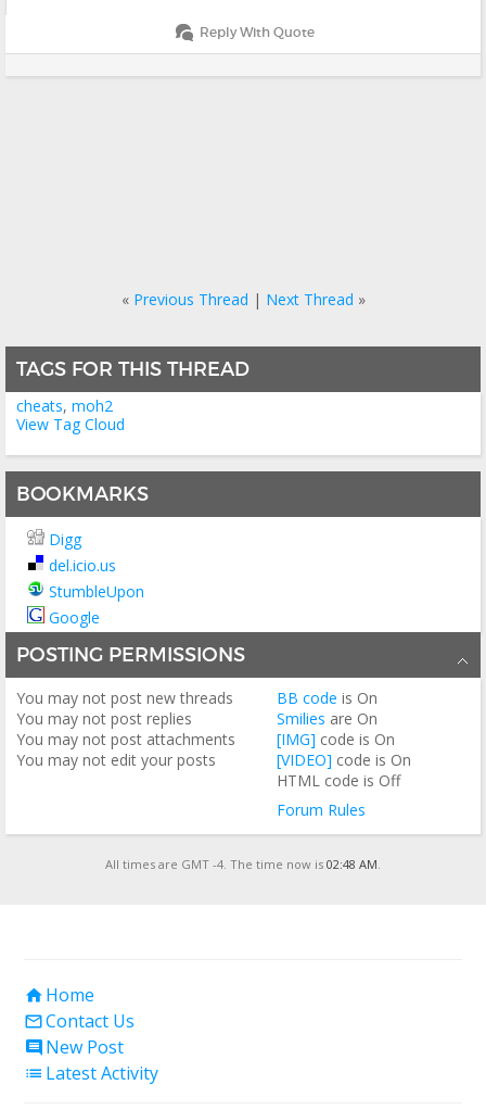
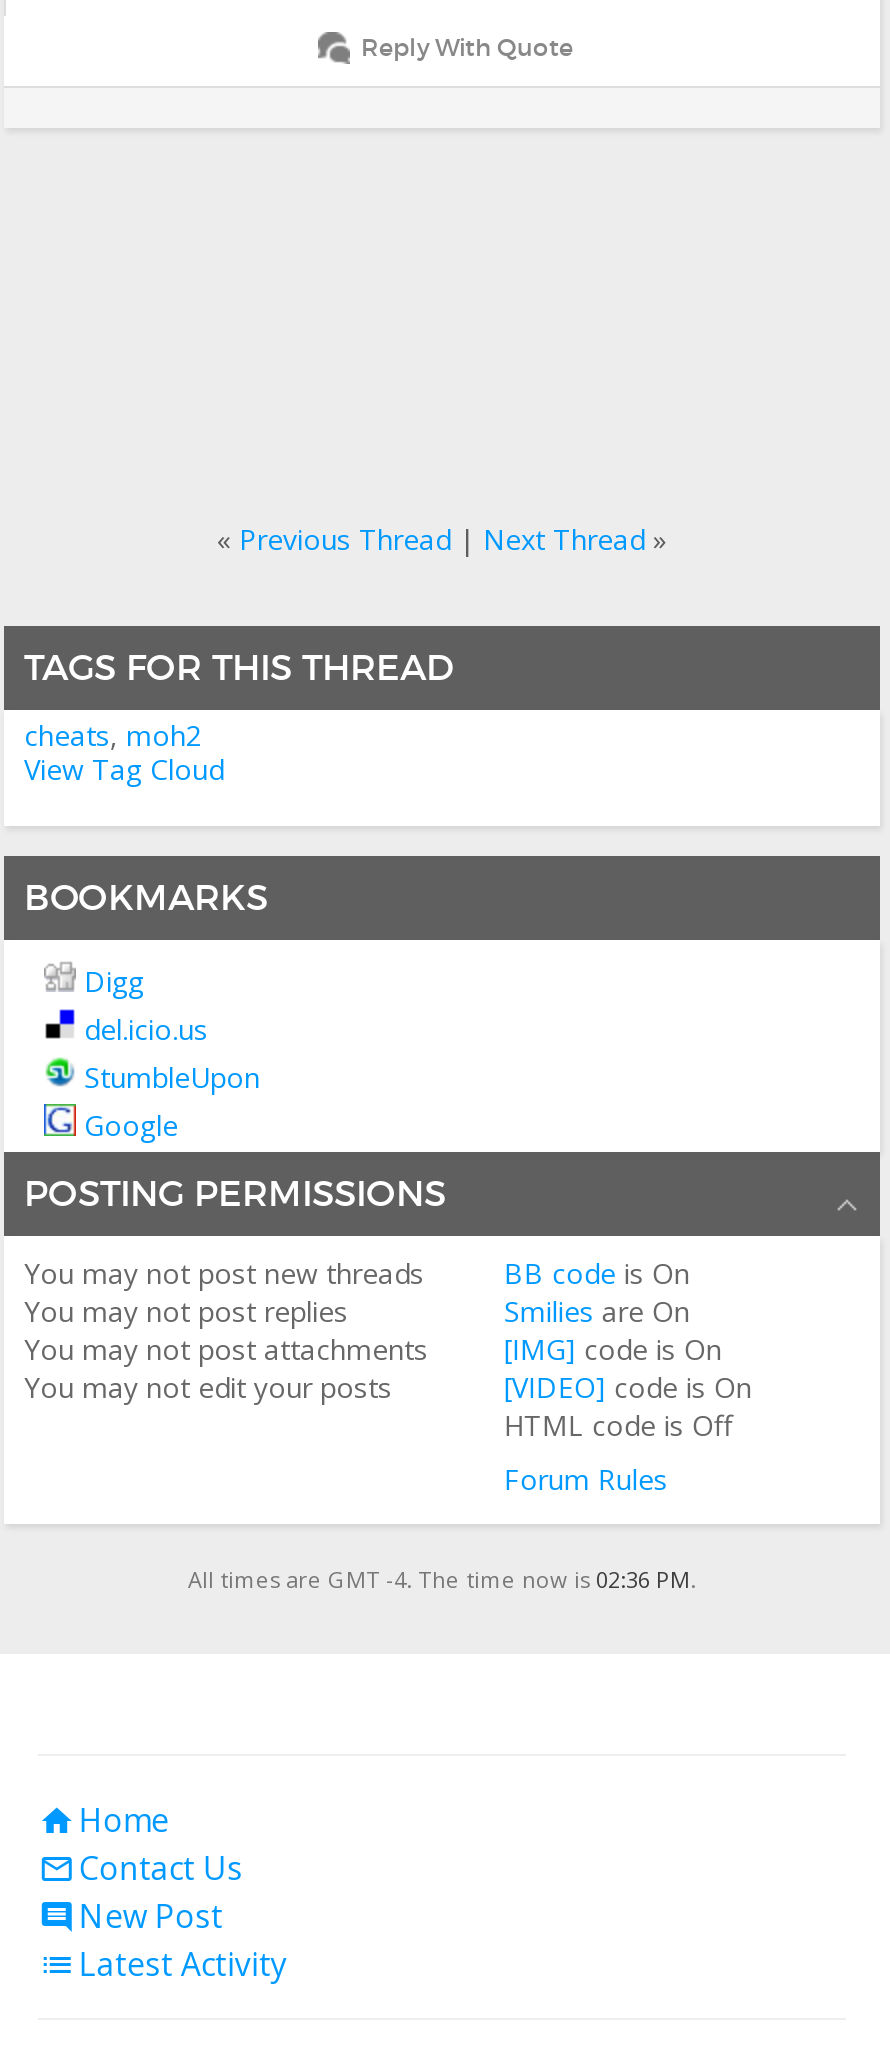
[105,856,381,872] All times are GMT -4. The time now is 02:48 AM. -> [188,1564,696,1594] All times are GMT -4. The time now is 02:36 PM.

